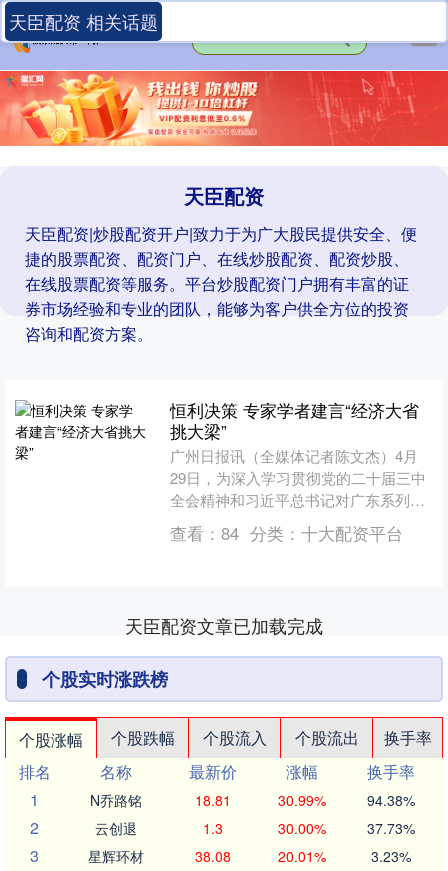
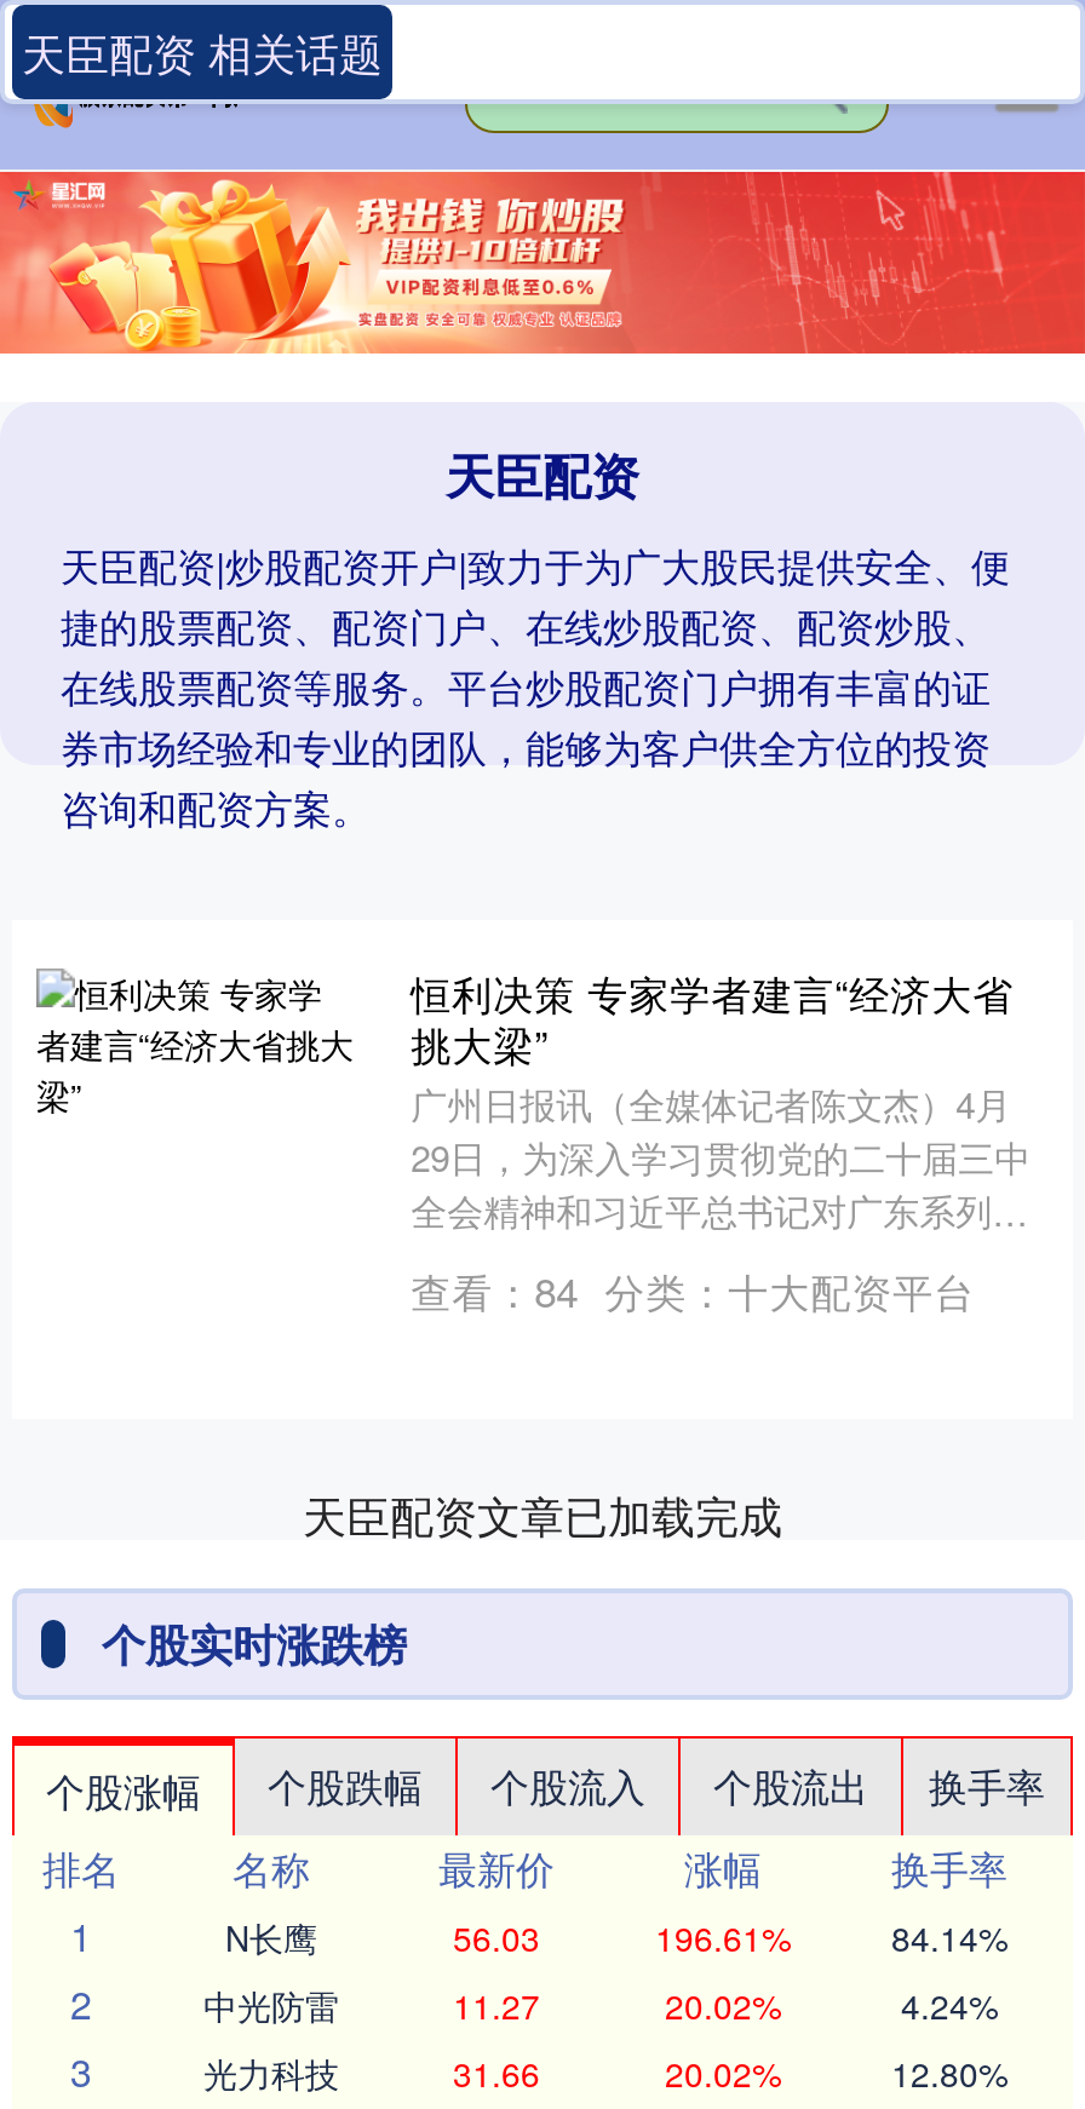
[90,790,414,810] N乔路铭 | 18.81 | 30.99% | 94.38% -> [225,1914,1007,1962] N长鹰 | 56.03 | 196.61% | 84.14%
[95,818,414,838] 云创退 | 1.3 | 30.00% | 37.73% -> [203,1982,998,2030] 中光防雷 | 11.27 | 20.02% | 4.24%
[88,846,410,866] 星辉环材 | 38.08 | 20.01% | 3.23% -> [203,2049,1007,2098] 光力科技 | 31.66 | 20.02% | 12.80%

